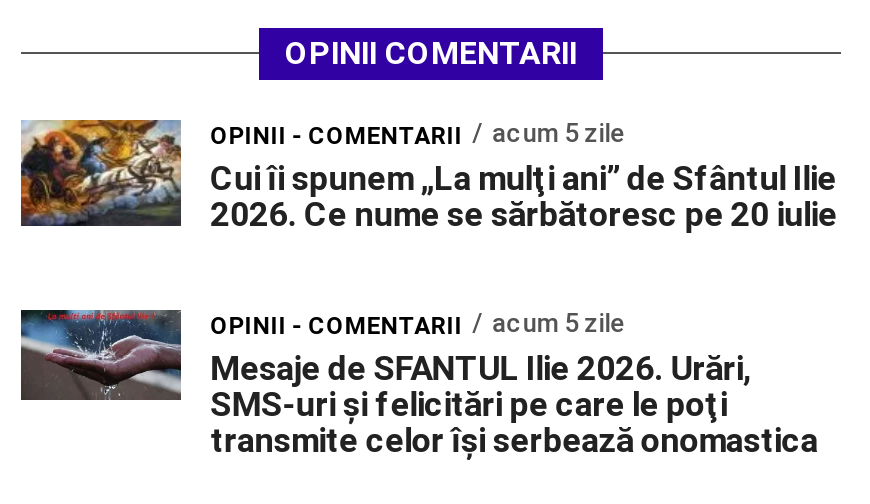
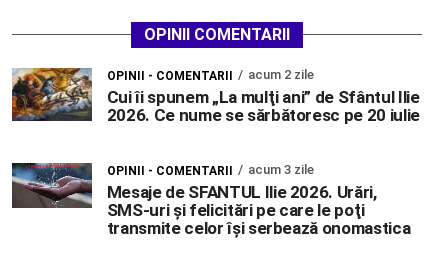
[210,117,624,149] OPINII - COMENTARII acum 5 zile -> [107,66,314,82] OPINII - COMENTARII acum 2 zile
[210,307,624,339] OPINII - COMENTARII acum 5 zile -> [107,161,314,177] OPINII - COMENTARII acum 3 zile

